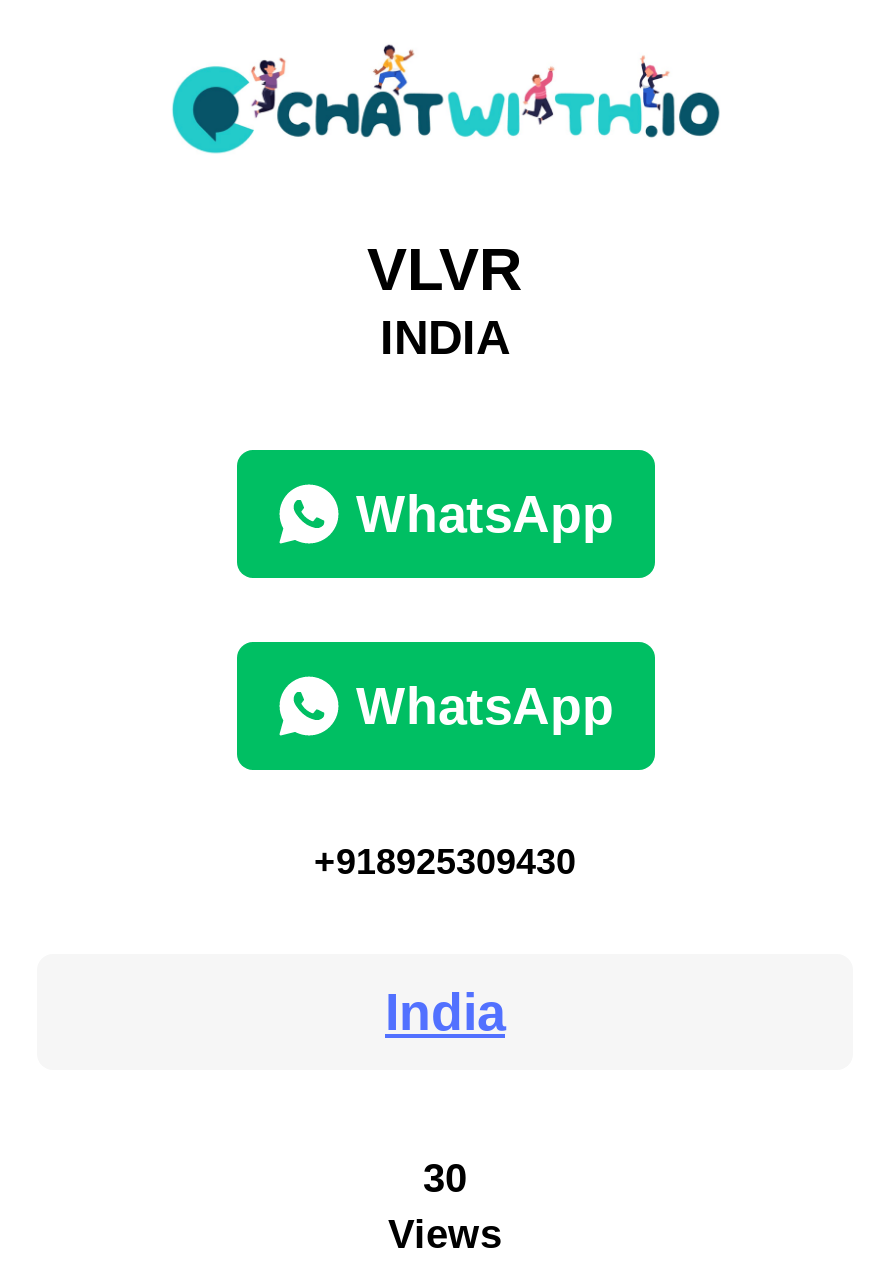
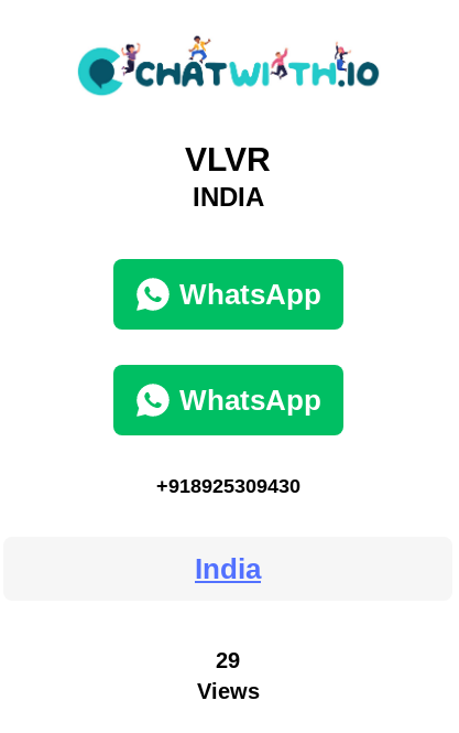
[423,1156,467,1200] 30 -> [216,648,240,672] 29

